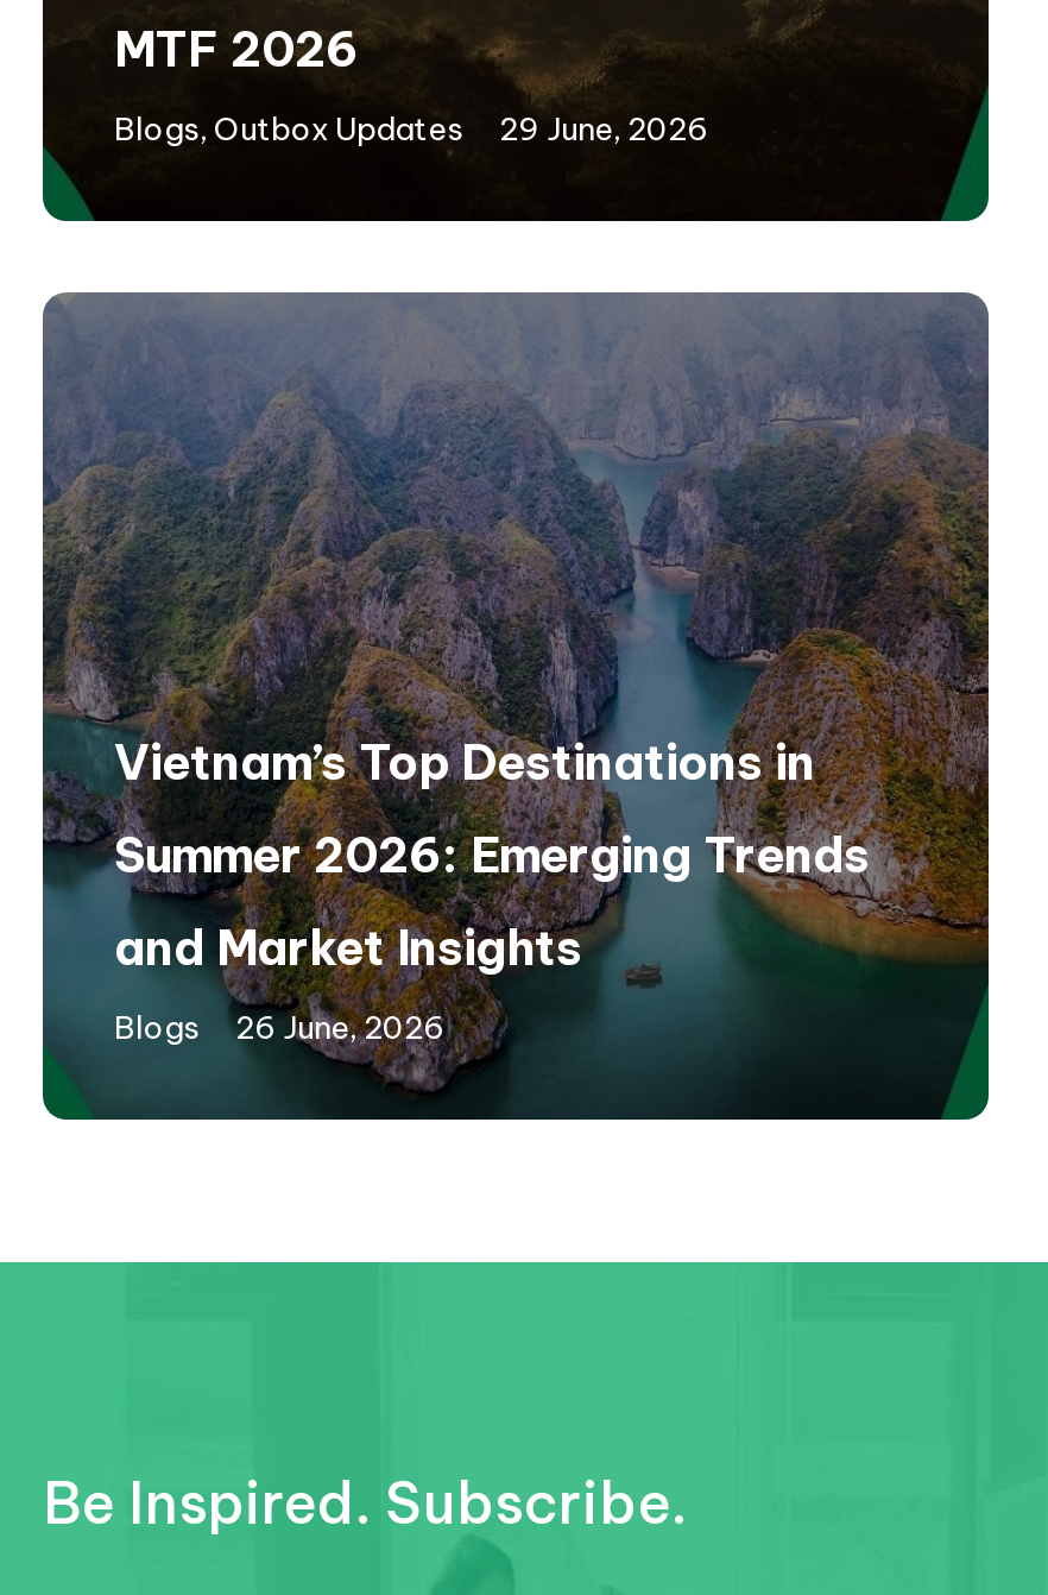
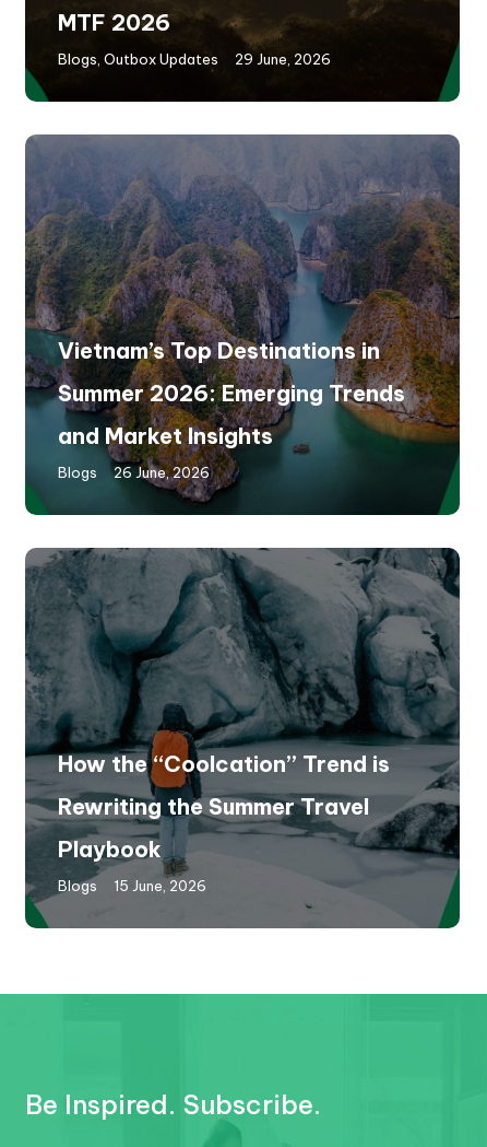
none -> [25,549,460,928] [image] | How the “Coolcation” Trend is | Rewriting the Summer Travel | Playbook | Blogs | 15 June, 2026

